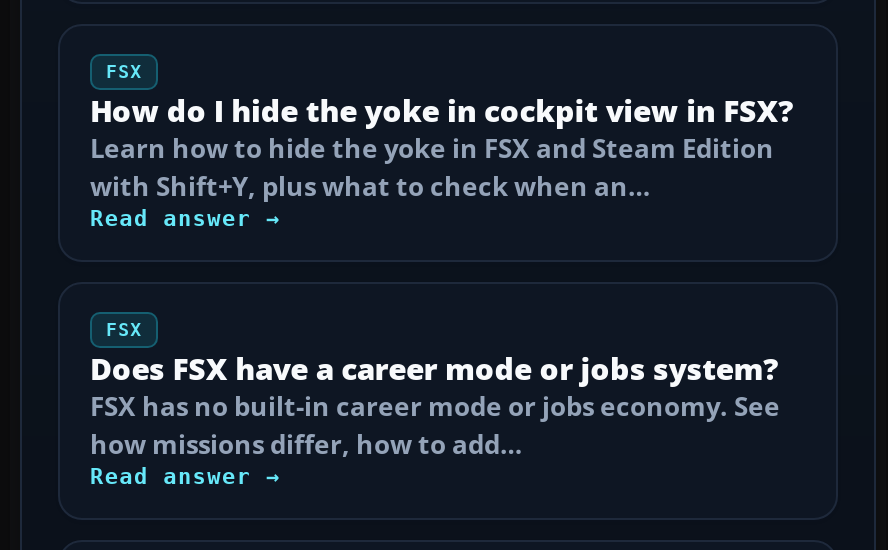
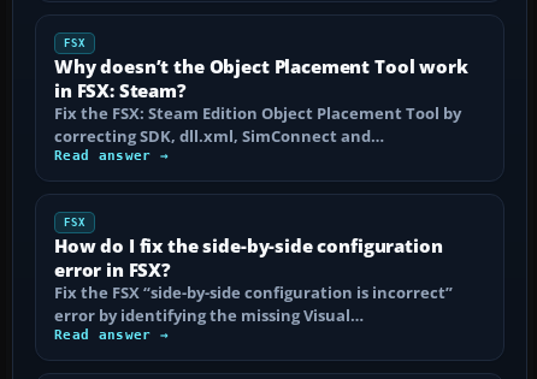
[90,90,794,204] How do I hide the yoke in cockpit view in FSX? | Learn how to hide the yoke in FSX and Steam Edition | with Shift+Y, plus what to check when an… -> [54,54,468,147] Why doesn’t the Object Placement Tool work | in FSX: Steam? | Fix the FSX: Steam Edition Object Placement Tool by | correcting SDK, dll.xml, SimConnect and…
[90,348,780,462] Does FSX have a career mode or jobs system? | FSX has no built-in career mode or jobs economy. See | how missions differ, how to add… -> [54,233,453,326] How do I fix the side-by-side configuration | error in FSX? | Fix the FSX “side-by-side configuration is incorrect” | error by identifying the missing Visual…

